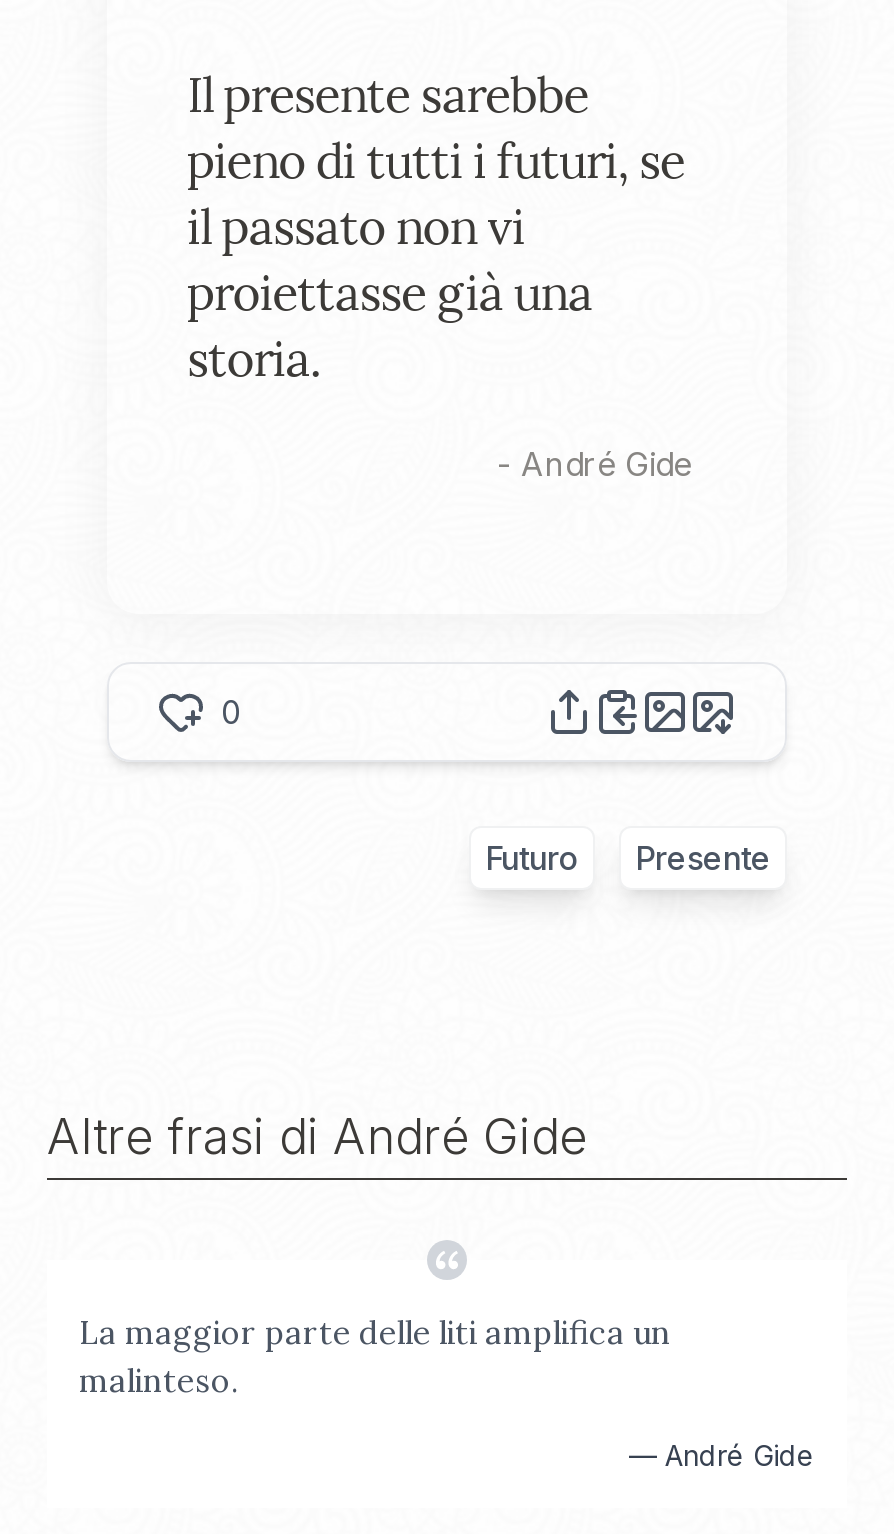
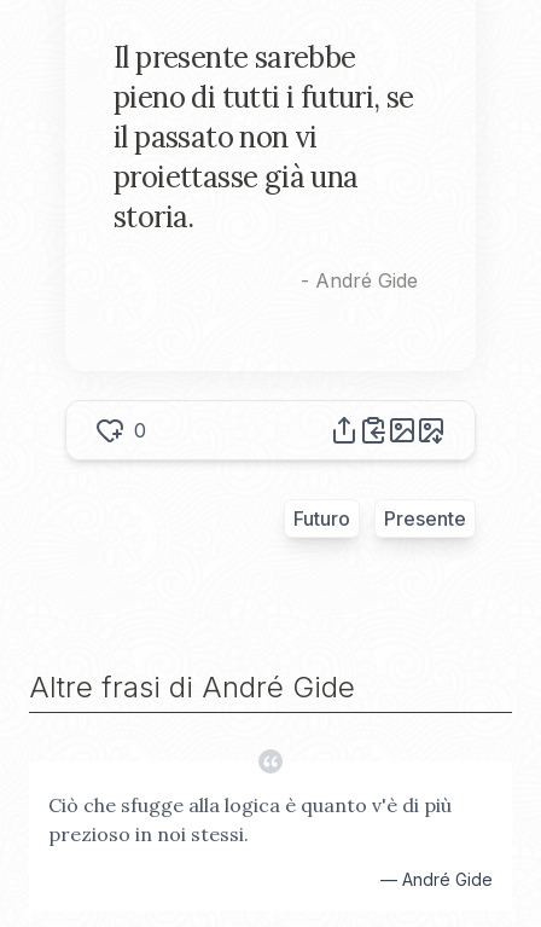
[79,1312,671,1400] La maggior parte delle liti amplifica un | malinteso. -> [48,793,452,846] Ciò che sfugge alla logica è quanto v'è di più | prezioso in noi stessi.

